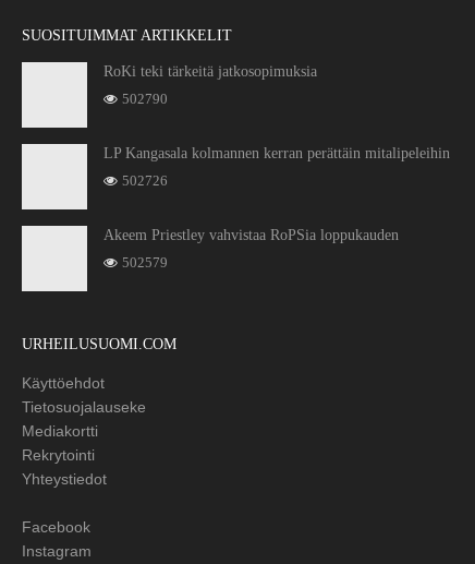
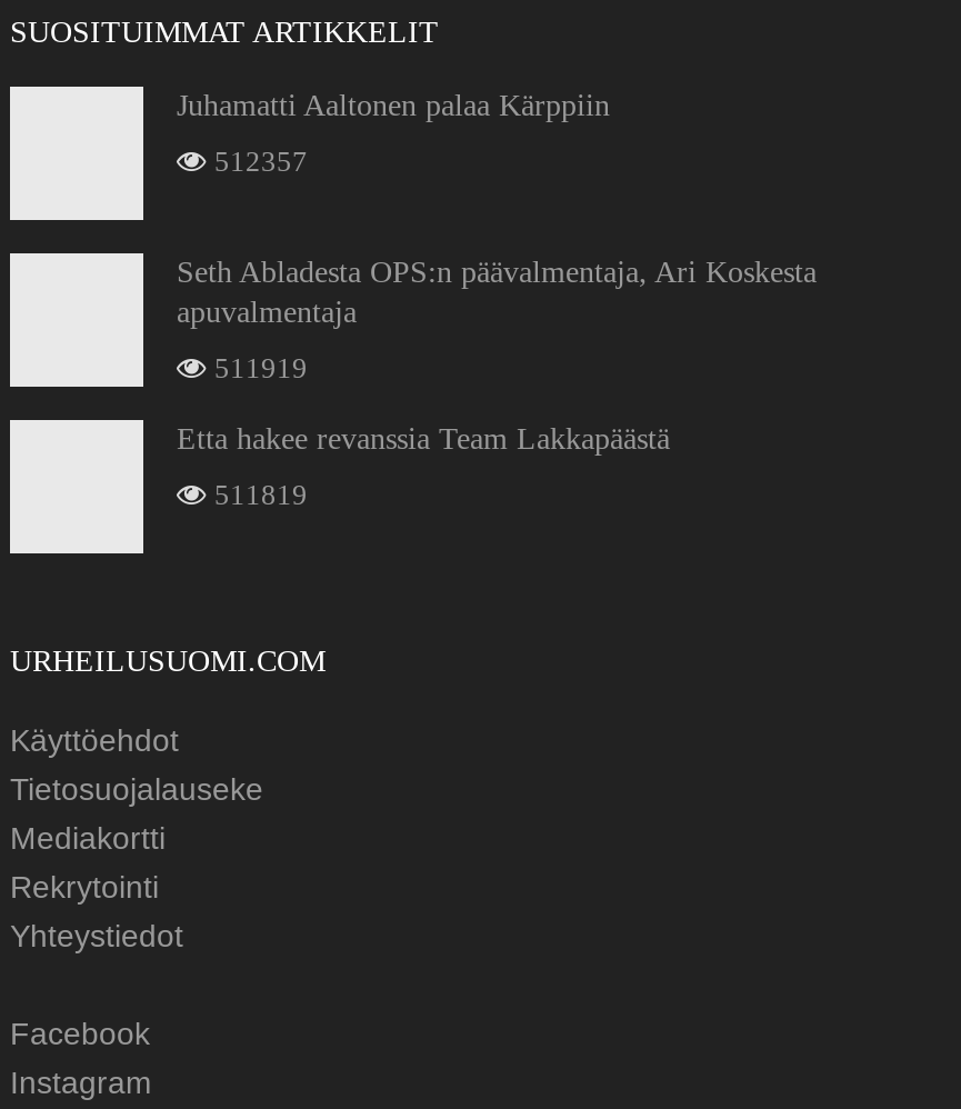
[103,63,317,79] RoKi teki tärkeitä jatkosopimuksia -> [177,88,610,122] Juhamatti Aaltonen palaa Kärppiin
[122,90,168,107] 502790 -> [214,144,308,177] 512357
[103,145,450,161] LP Kangasala kolmannen kerran perättäin mitalipeleihin -> [177,255,817,328] Seth Abladesta OPS:n päävalmentaja, Ari Koskesta | apuvalmentaja
[122,172,168,188] 502726 -> [214,350,308,384] 511919
[103,227,399,243] Akeem Priestley vahvistaa RoPSia loppukauden -> [177,422,670,455] Etta hakee revanssia Team Lakkapäästä
[122,254,168,270] 502579 -> [214,477,308,510] 511819

